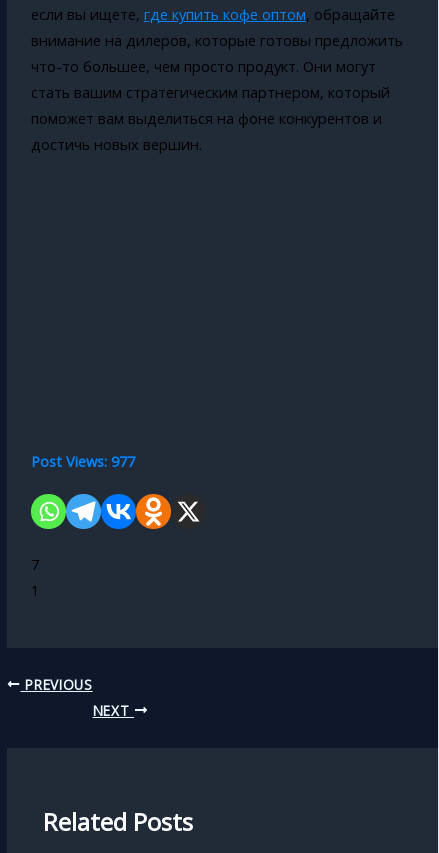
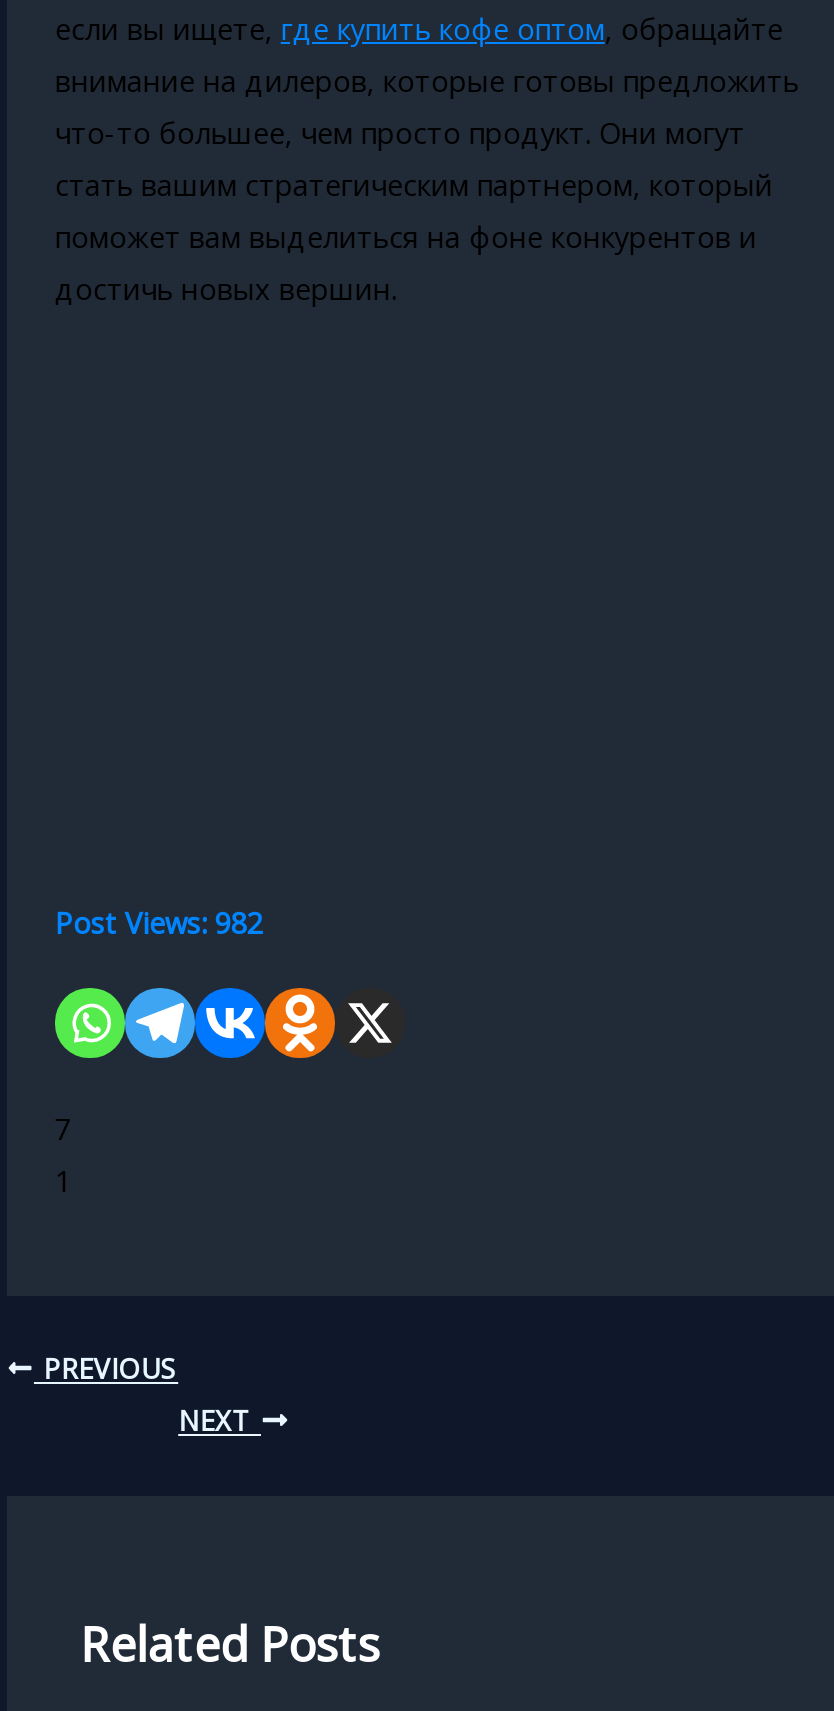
[31,451,135,471] Post Views: 977 -> [55,902,263,942] Post Views: 982

